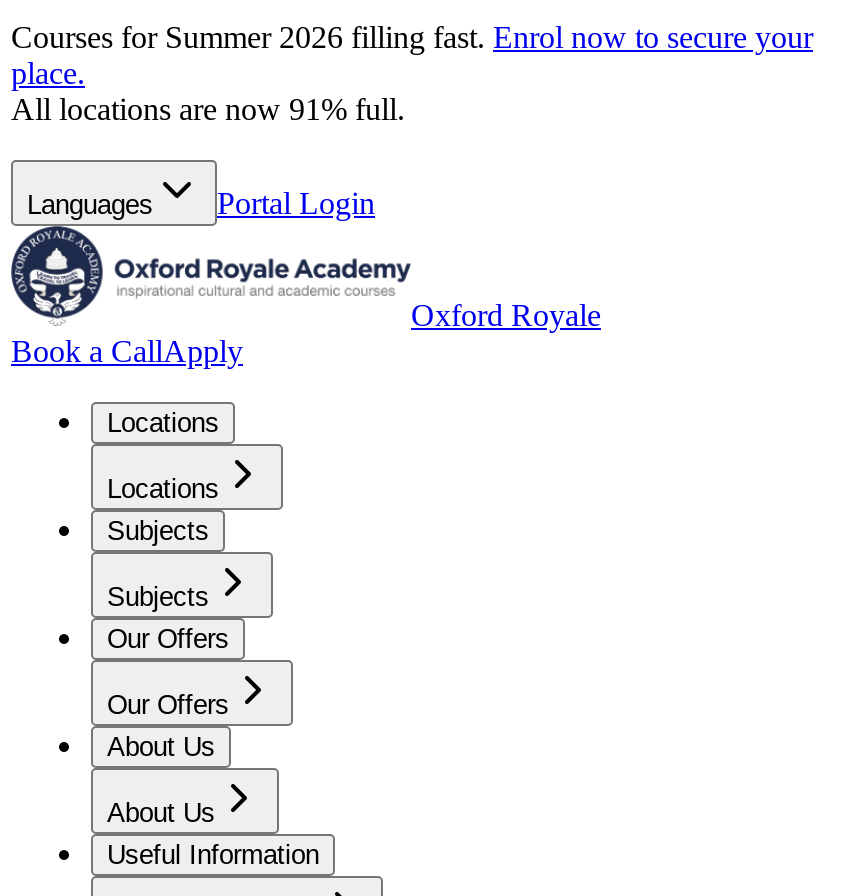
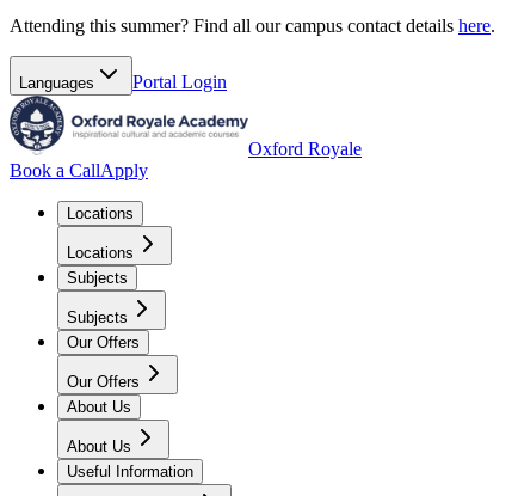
[11,20,813,126] Courses for Summer 2026 filling fast. Enrol now to secure your | place. | All locations are now 91% full. -> [10,16,495,36] Attending this summer? Find all our campus contact details here.

